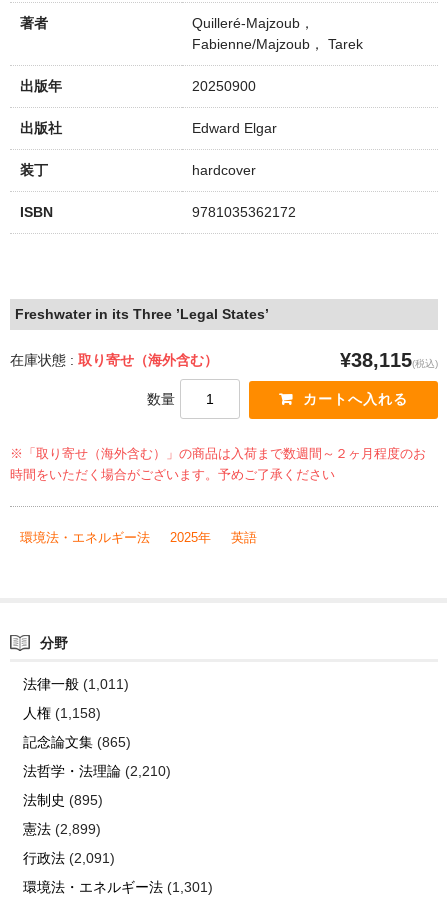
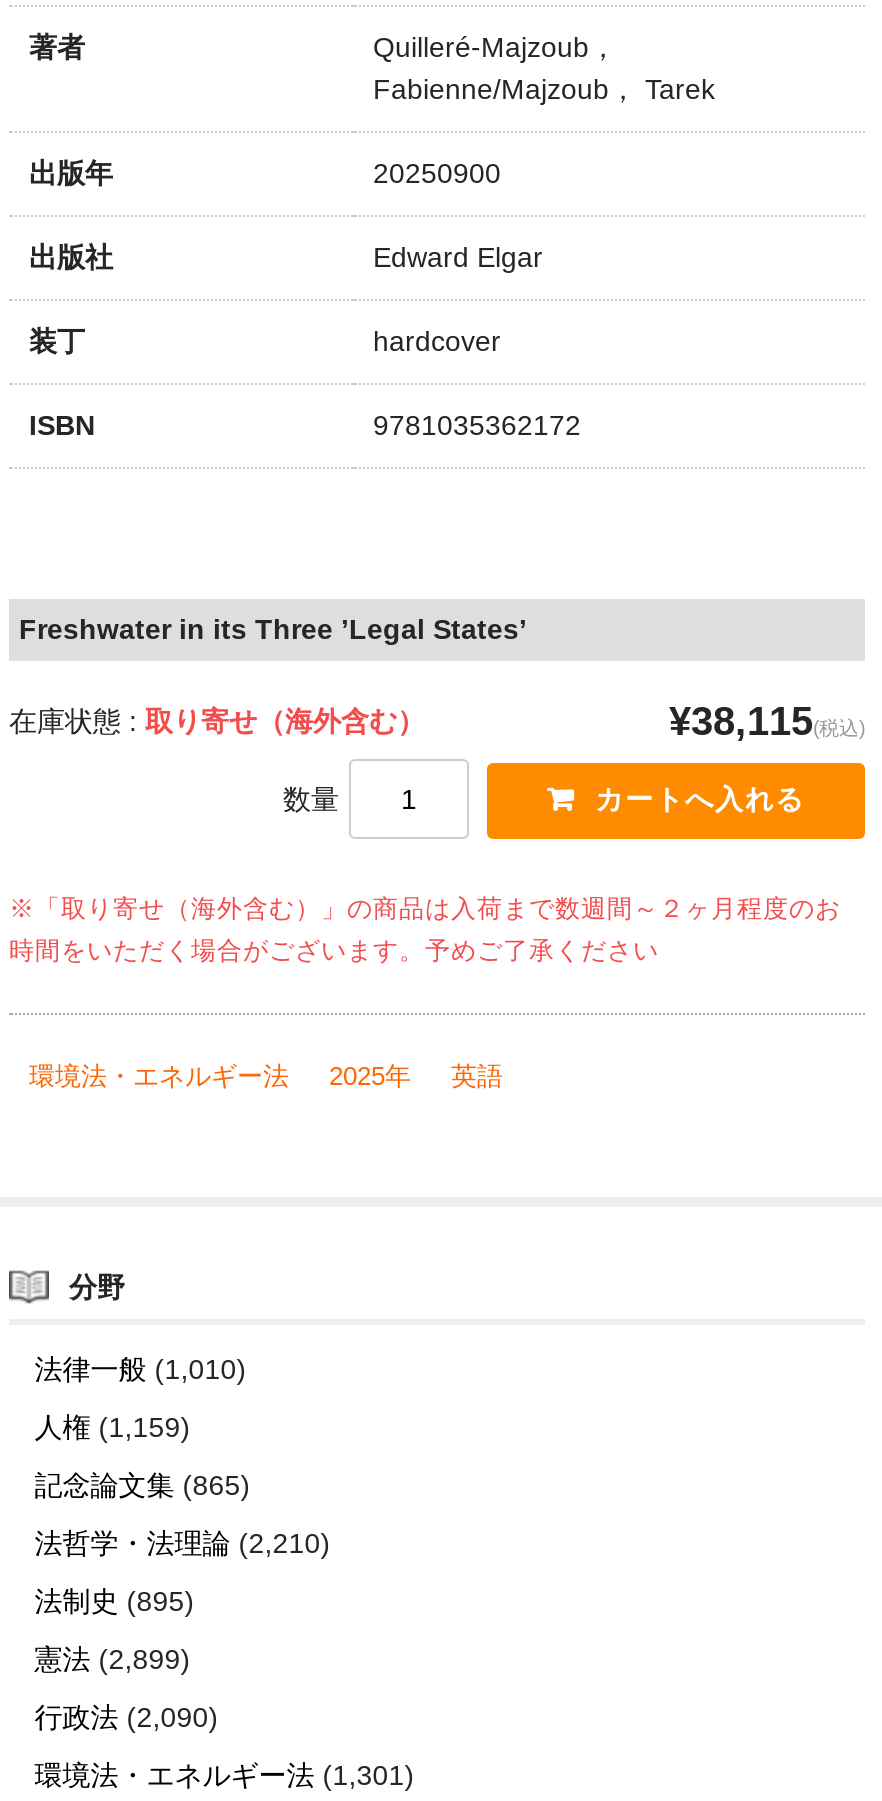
[23,676,129,692] 法律一般(1,011) -> [35,1353,247,1385] 法律一般(1,010)
[23,705,101,721] 人権(1,158) -> [35,1411,191,1443] 人権(1,159)
[23,850,115,866] 行政法(2,091) -> [35,1701,219,1733] 行政法(2,090)

